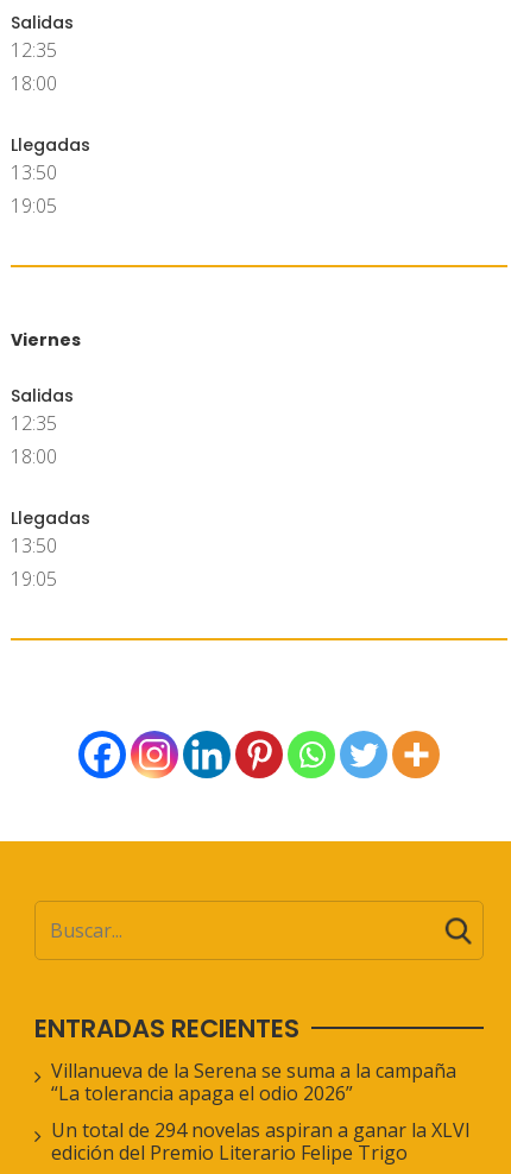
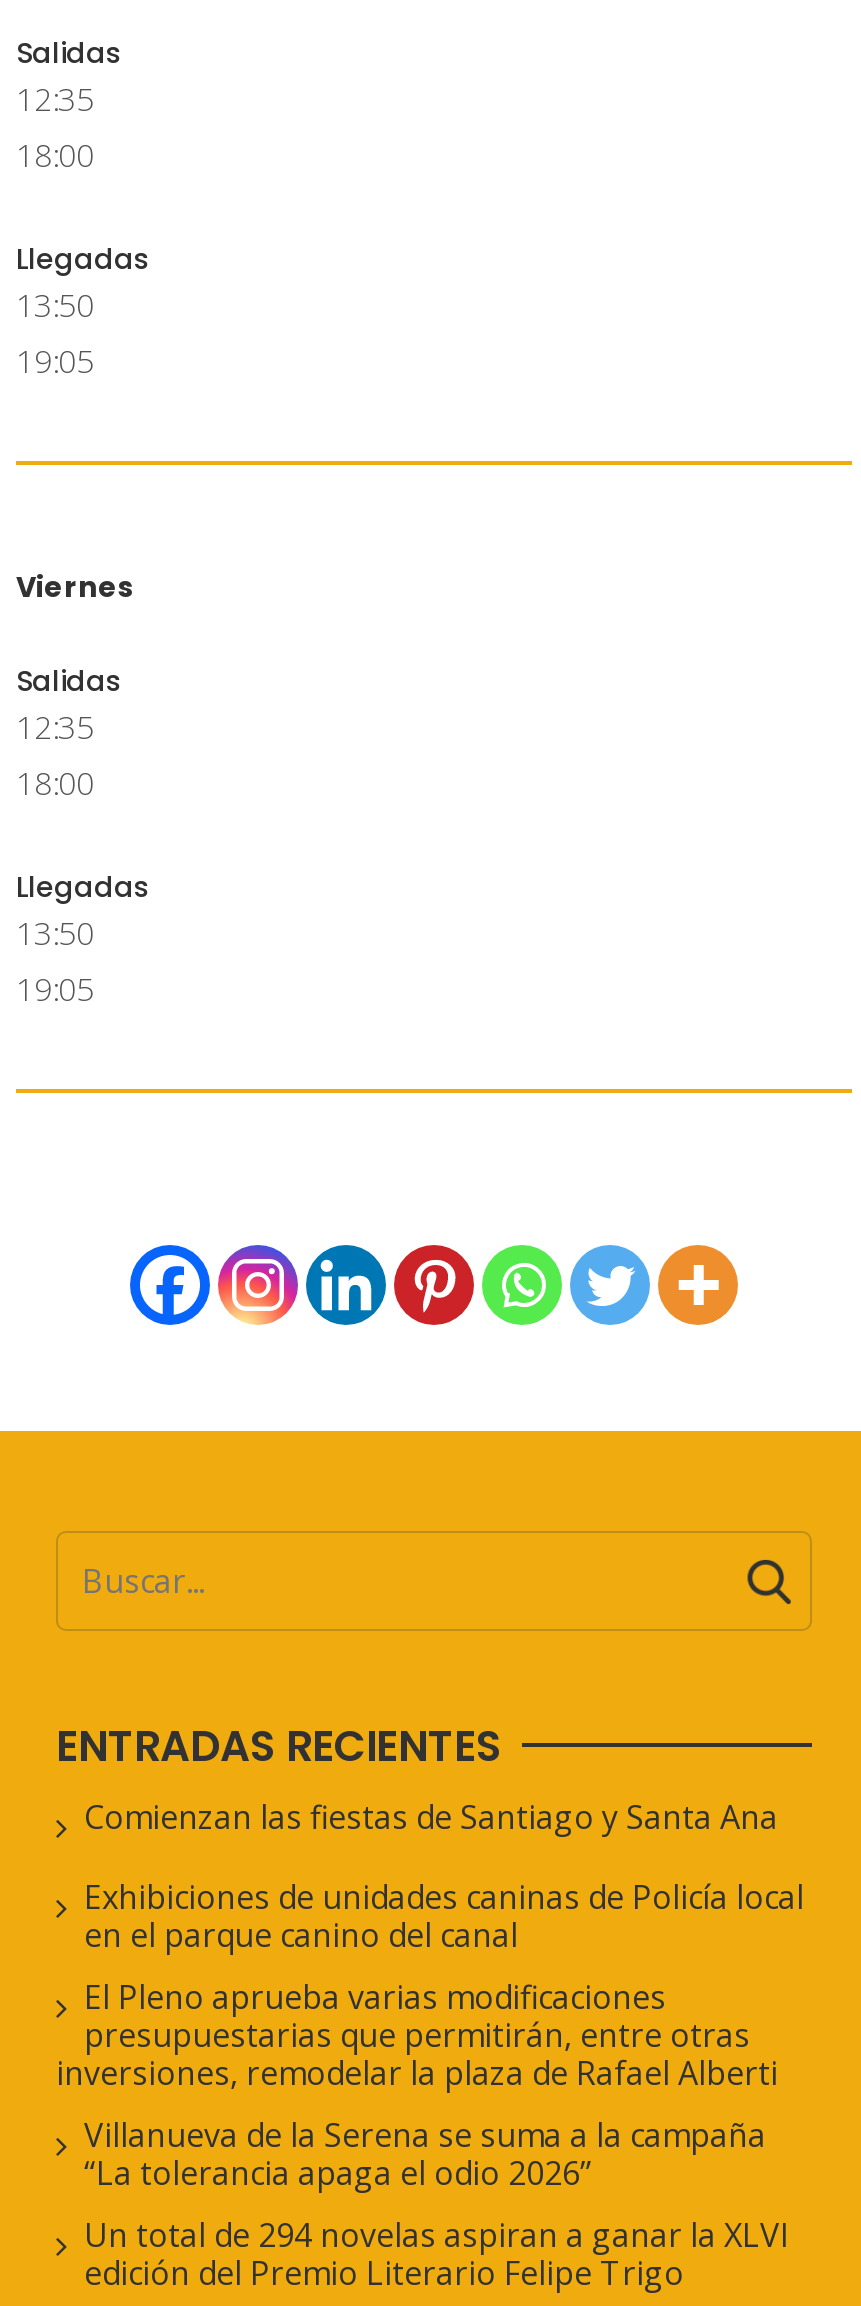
none -> [56,1796,804,2096] Comienzan las fiestas de Santiago y Santa Ana | Exhibiciones de unidades caninas de Policía local | en el parque canino del canal | El Pleno aprueba varias modificaciones | presupuestarias que permitirán, entre otras | inversiones, remodelar la plaza de Rafael Alberti

